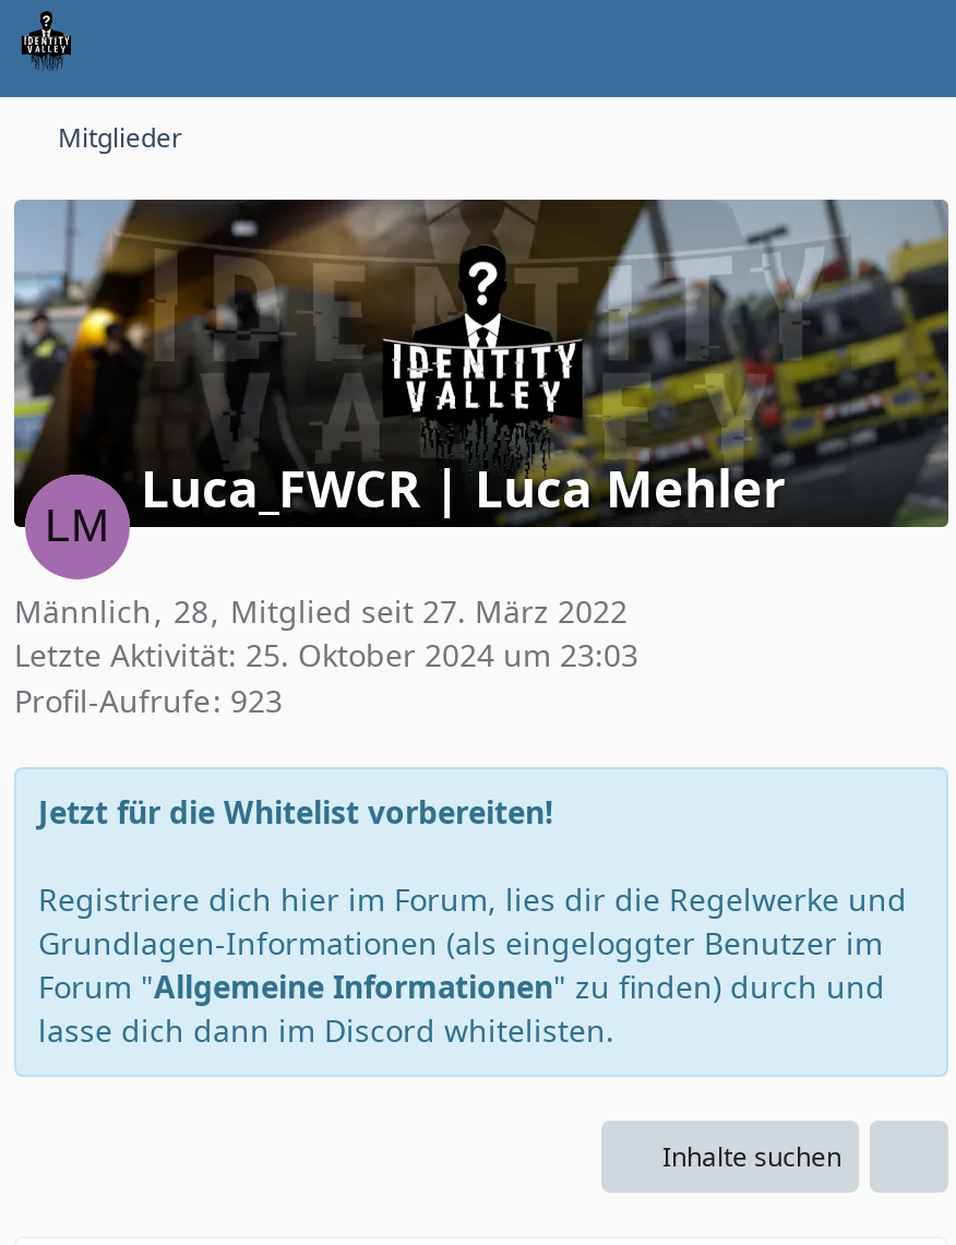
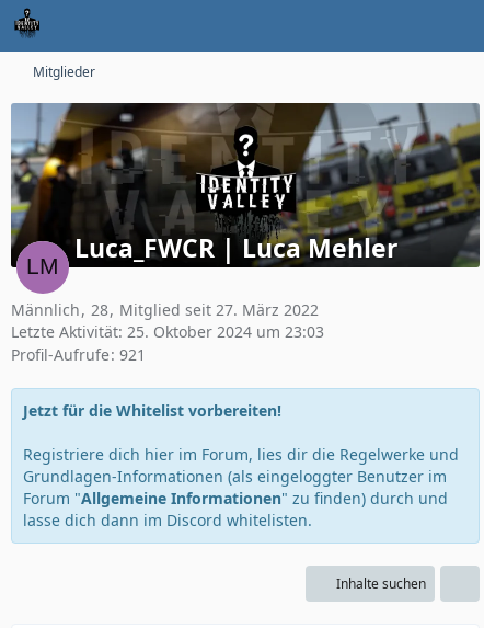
[14,680,283,722] Profil-Aufrufe 923 -> [11,344,146,365] Profil-Aufrufe 921

